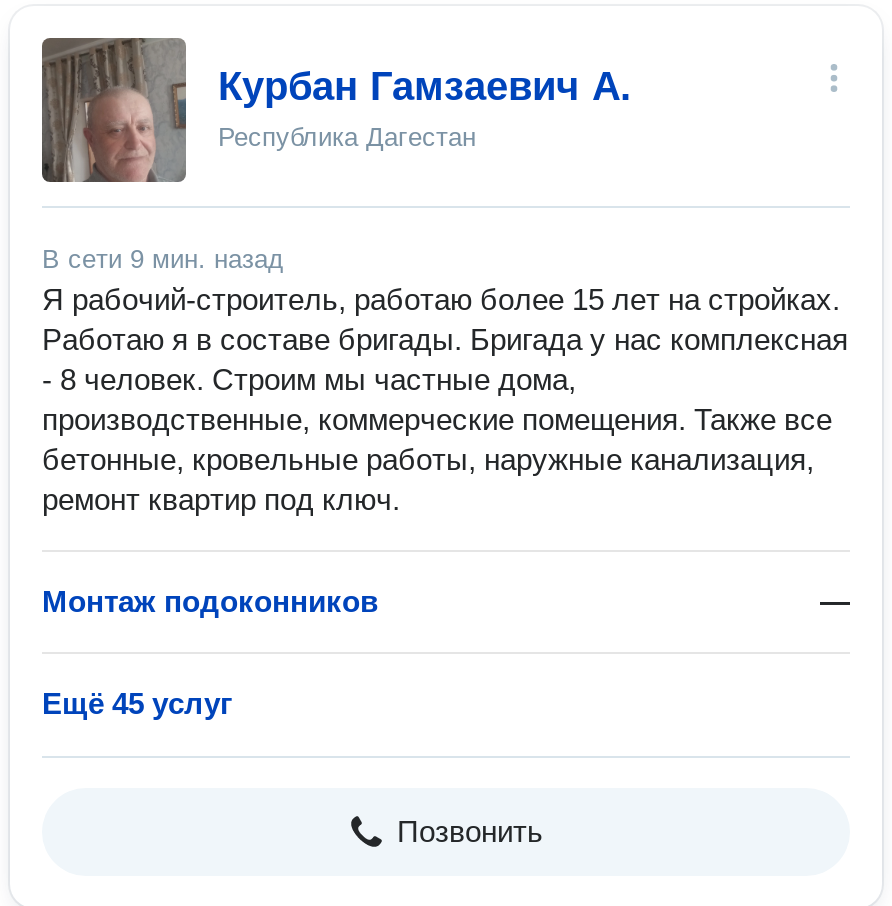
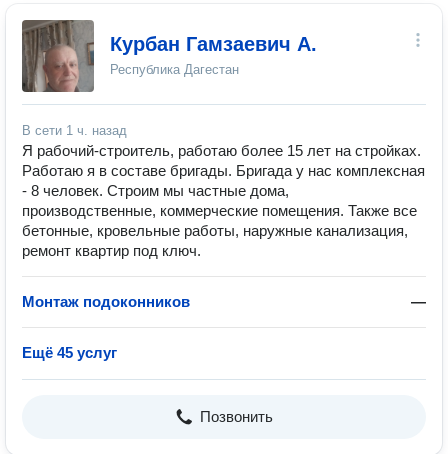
[42,244,284,274] В сети 9 мин. назад -> [22,123,127,138] В сети 1 ч. назад

